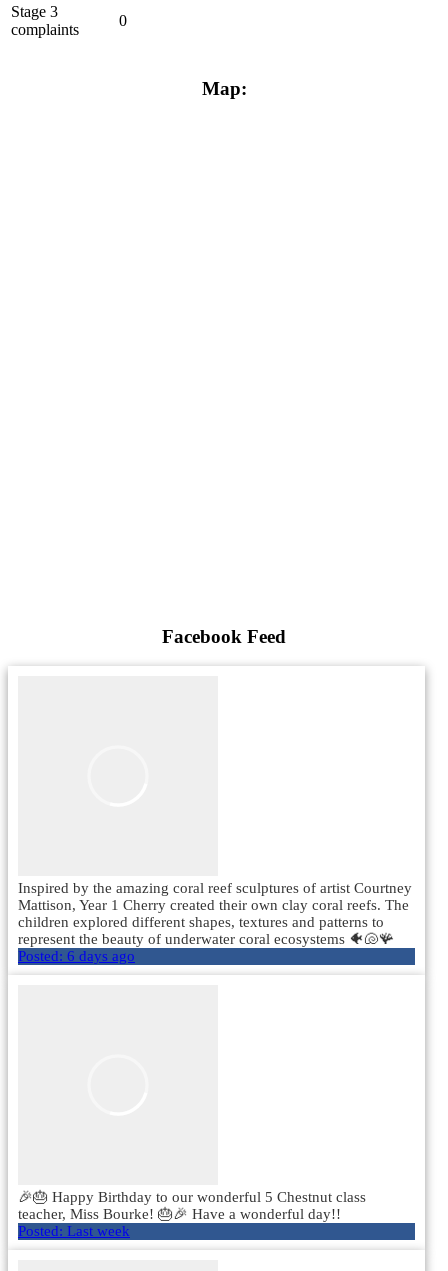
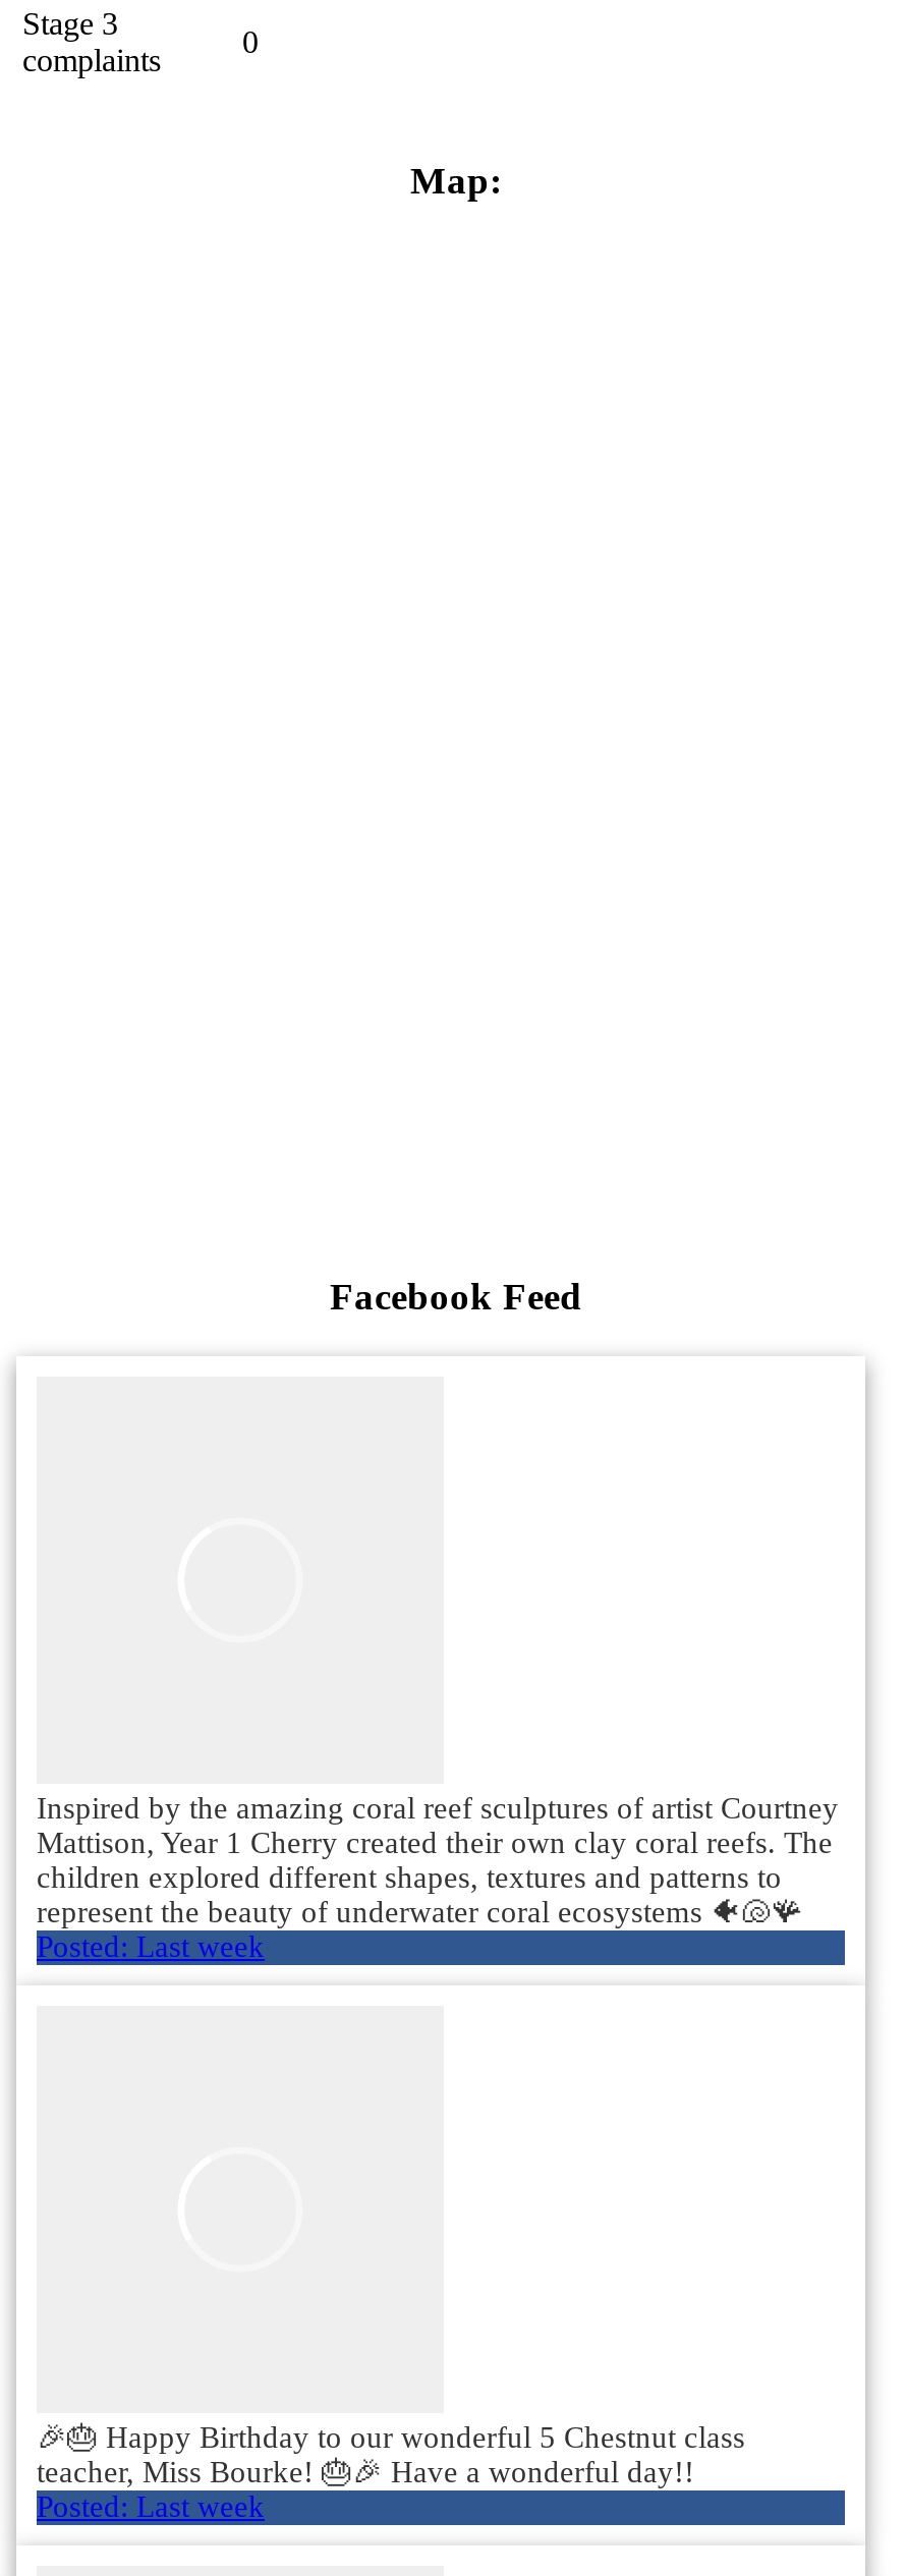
[18,948,135,964] Posted:6 days ago -> [37,1931,265,1964] Posted:Last week

